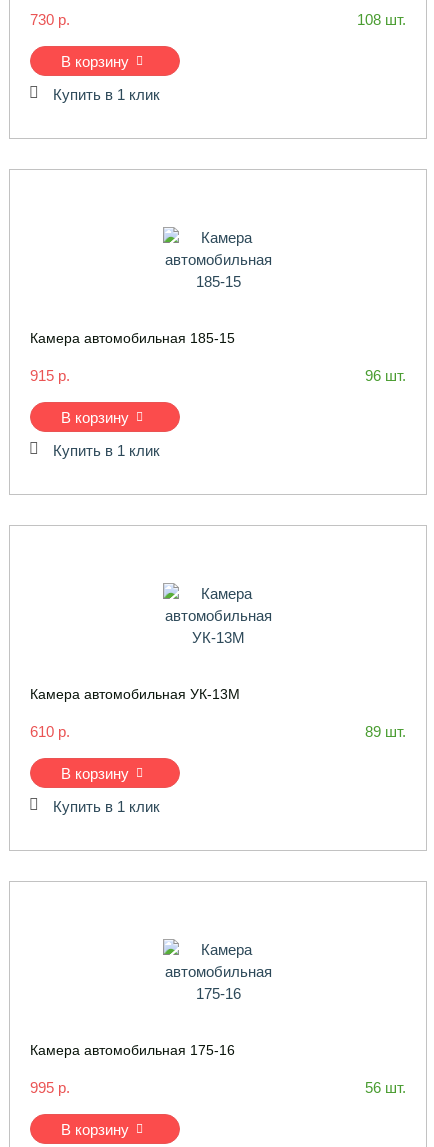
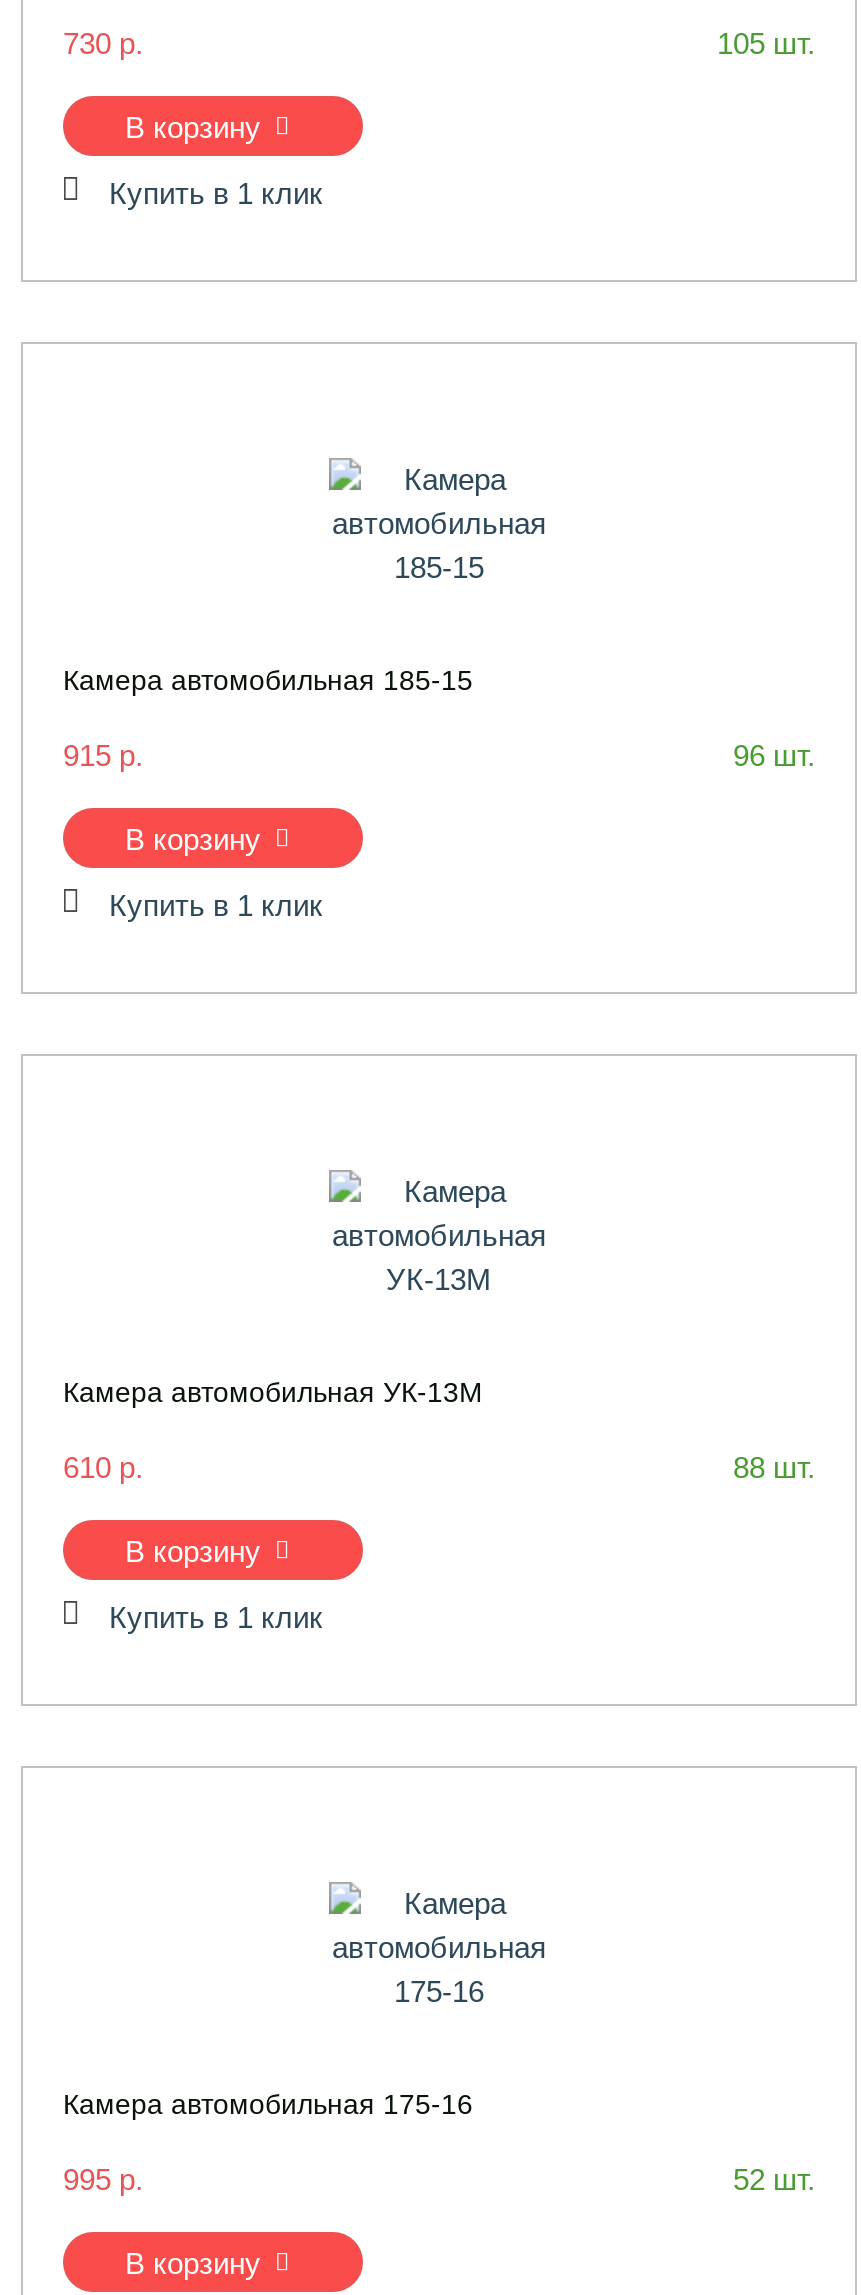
[357,11,406,28] 108 шт. -> [717,26,815,60] 105 шт.
[365,723,406,740] 89 шт. -> [733,1450,815,1484] 88 шт.
[365,1079,406,1096] 56 шт. -> [733,2162,815,2196] 52 шт.

